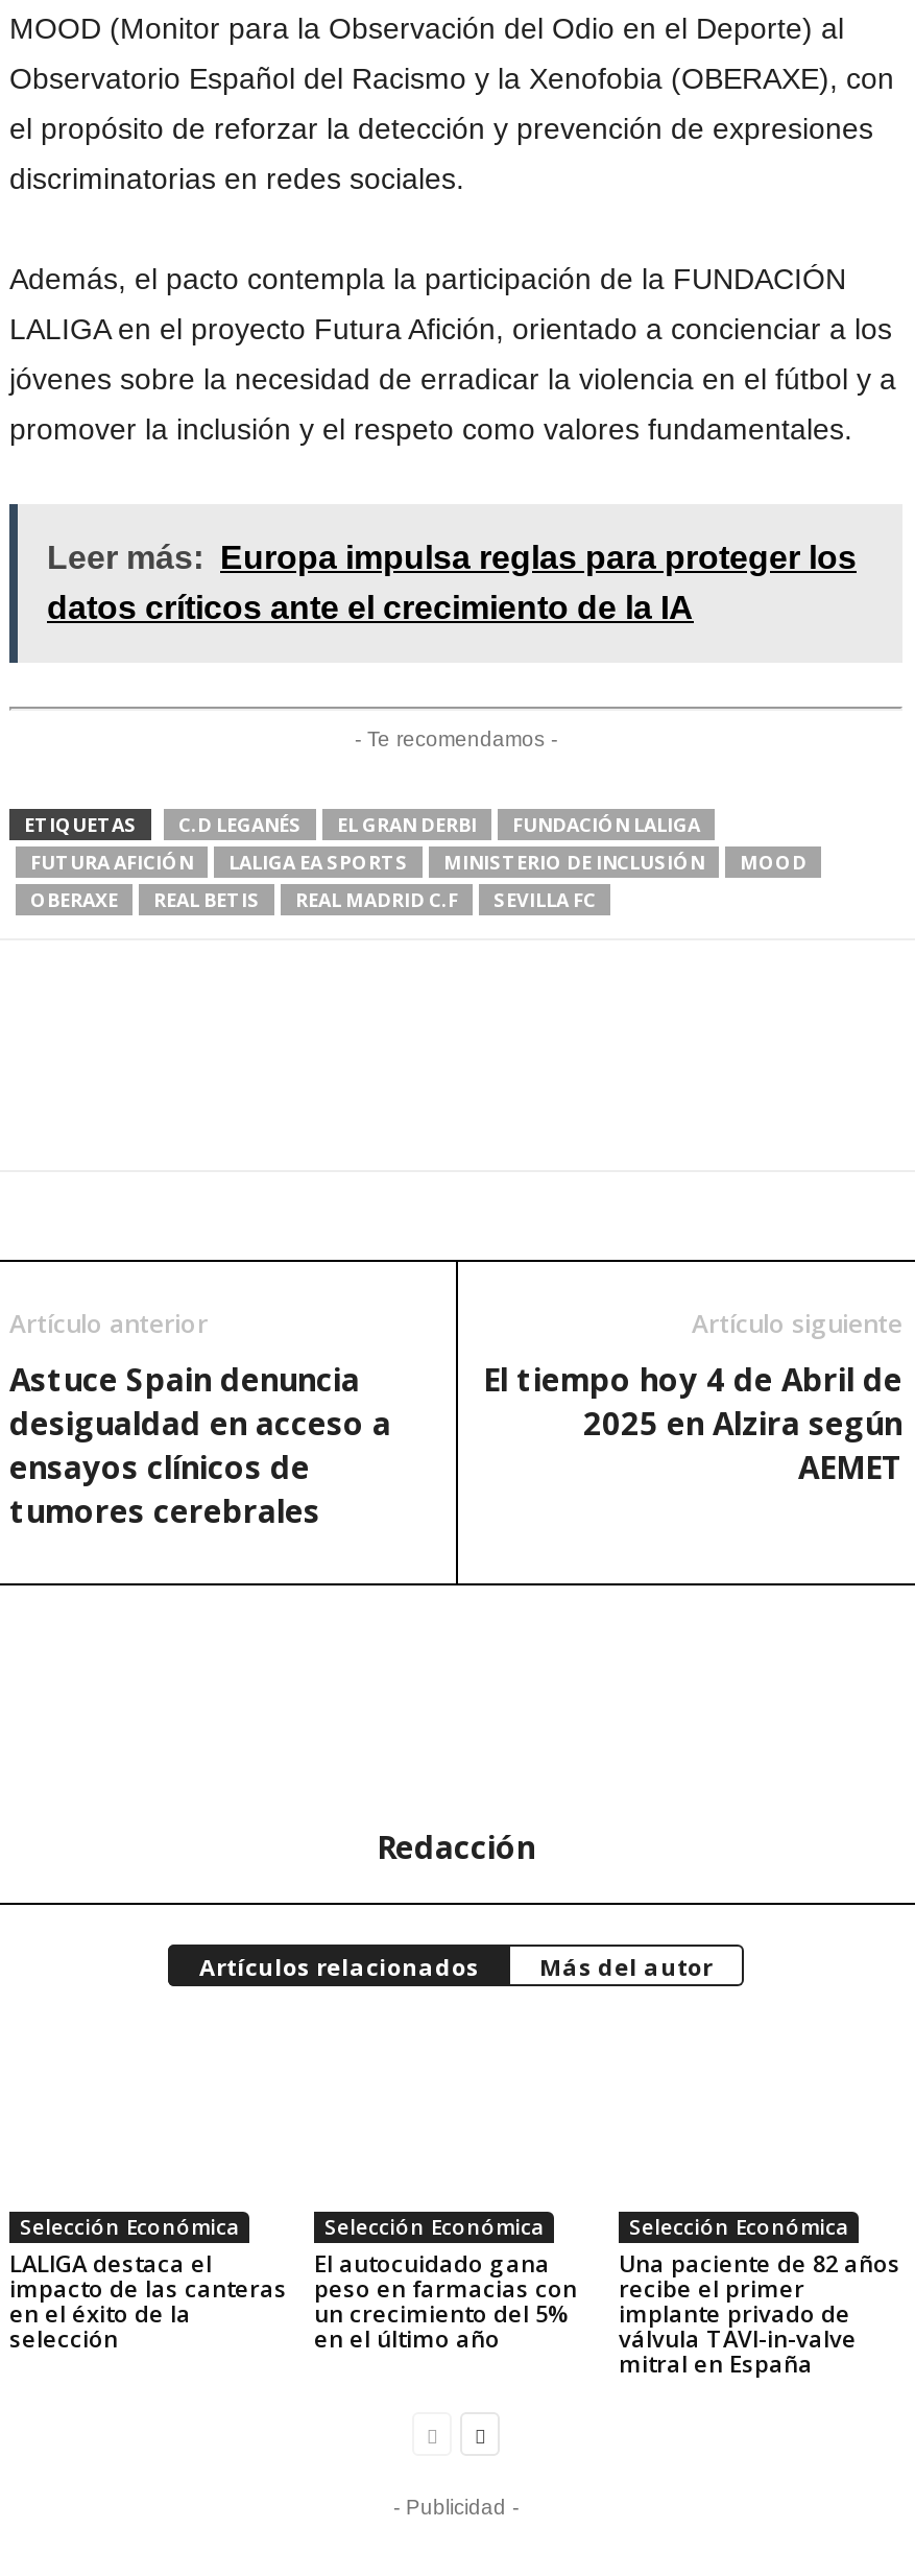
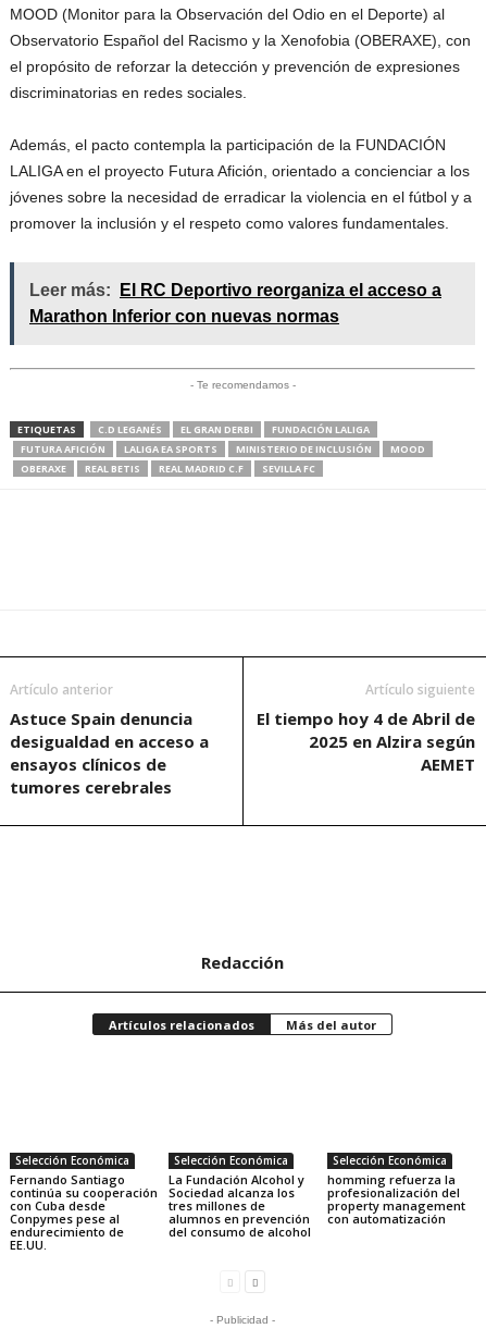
[47,539,857,624] Leer más: Europa impulsa reglas para proteger los | datos críticos ante el crecimiento de la IA -> [29,281,441,326] Leer más: El RC Deportivo reorganiza el acceso a | Marathon Inferior con nuevas normas
[9,2246,287,2352] LALIGA destaca el | impacto de las canteras | en el éxito de la | selección -> [10,1171,158,1253] Fernando Santiago | continúa su cooperación | con Cuba desde | Conpymes pese al | endurecimiento de | EE.UU.
[314,2246,577,2352] El autocuidado gana | peso en farmacias con | un crecimiento del 5% | en el último año -> [169,1171,311,1240] La Fundación Alcohol y | Sociedad alcanza los | tres millones de | alumnos en prevención | del consumo de alcohol
[619,2246,900,2377] Una paciente de 82 años | recibe el primer | implante privado de | válvula TAVI-in-valve | mitral en España -> [327,1171,465,1226] homming refuerza la | profesionalización del | property management | con automatización

